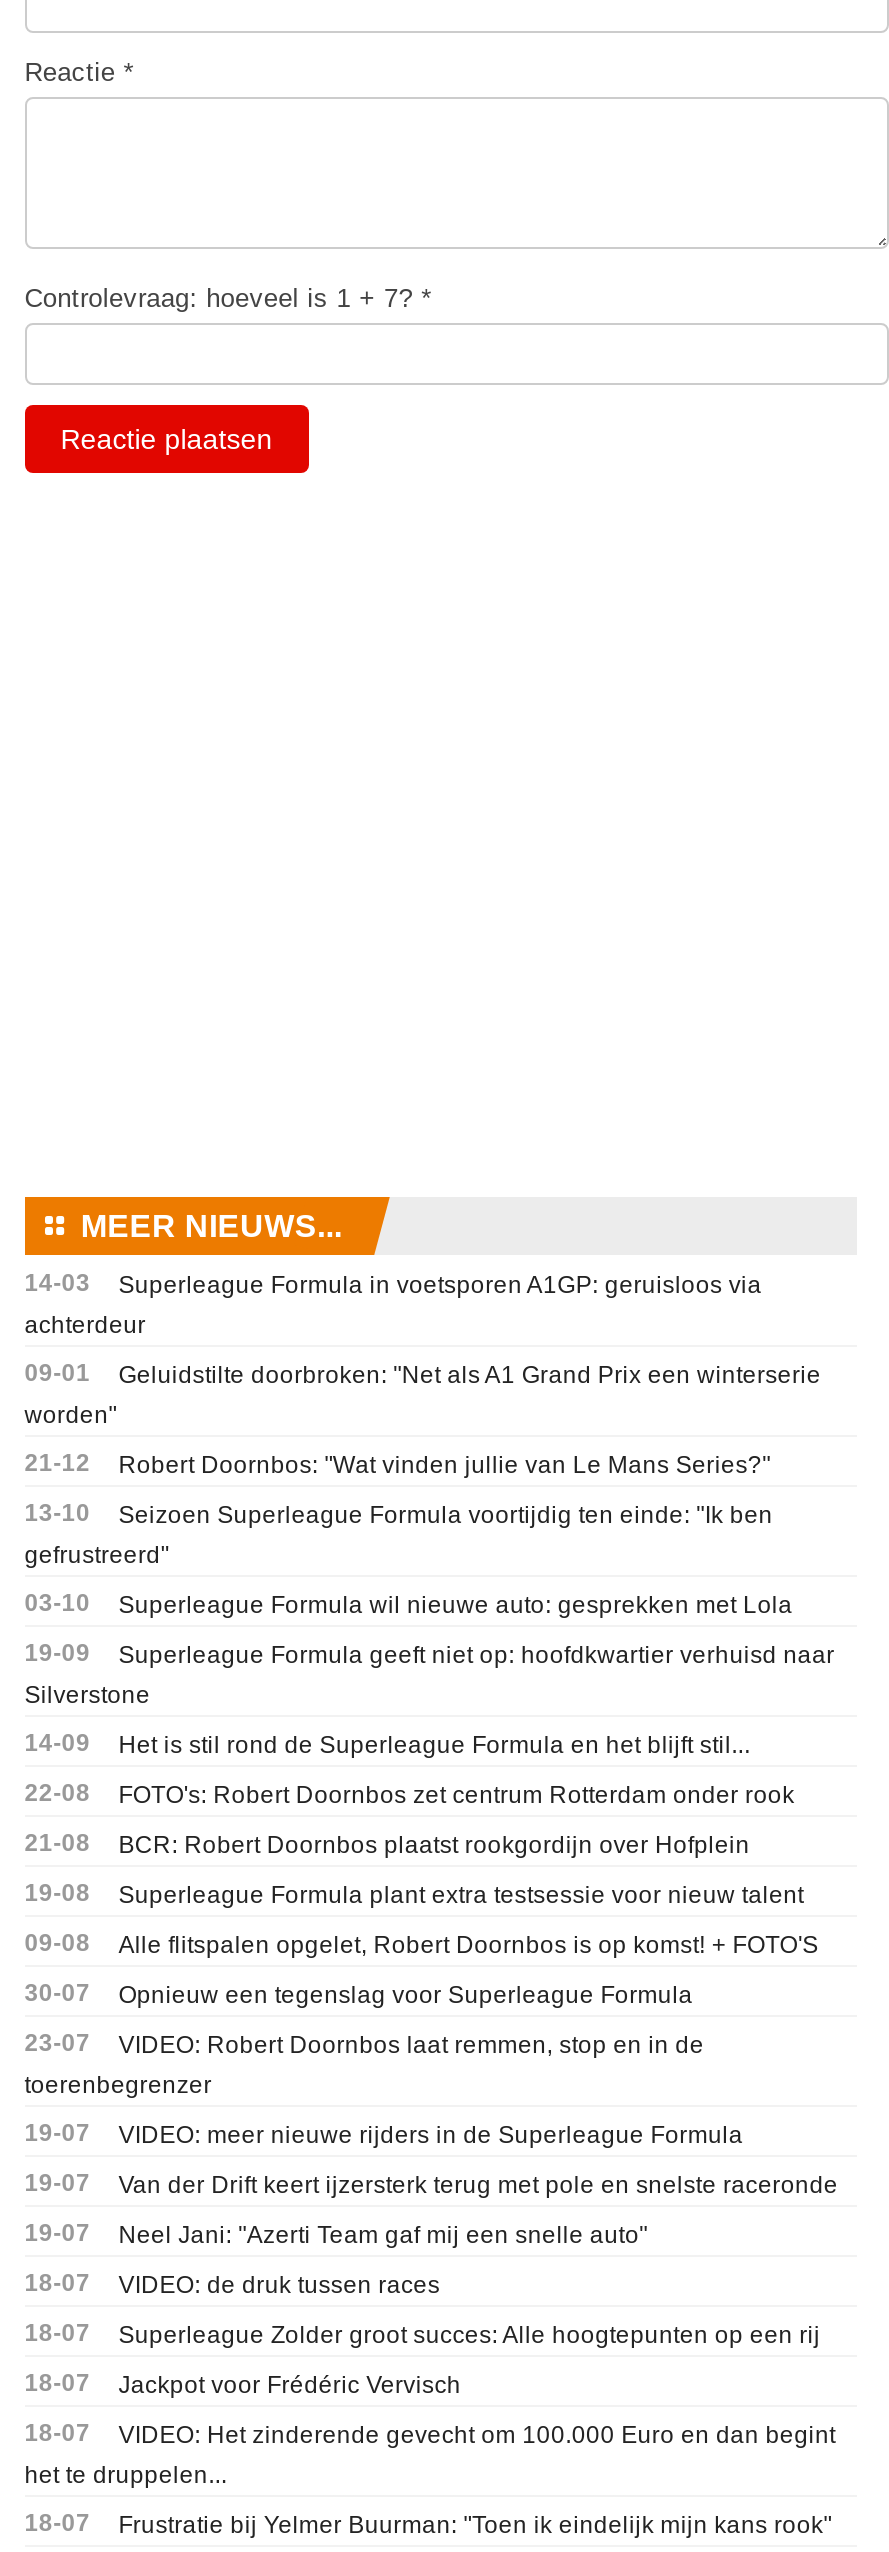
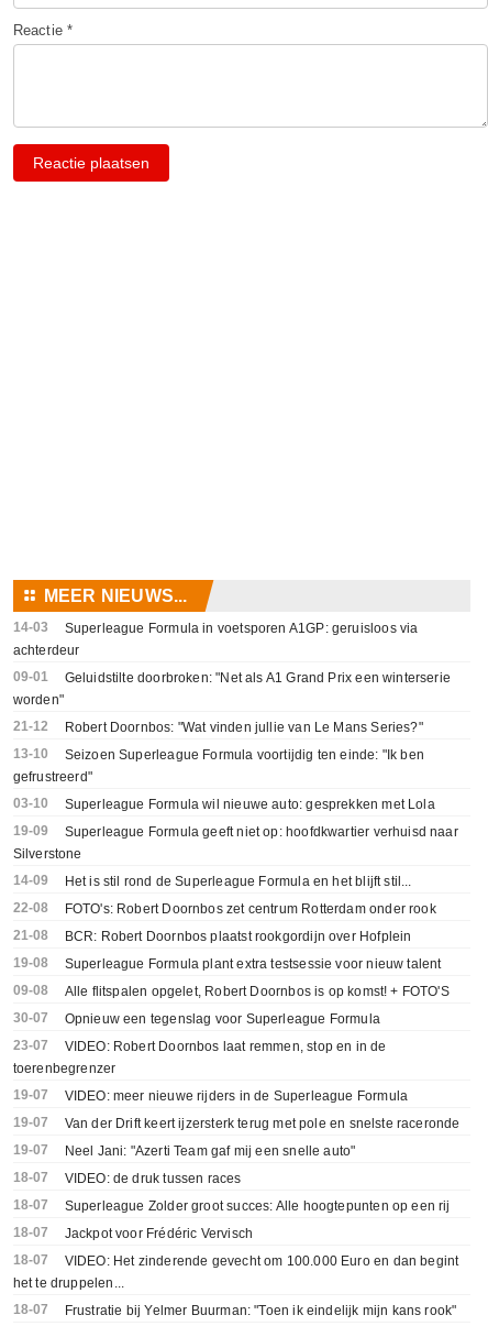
[24,282,432,312] Controlevraag: hoeveel is 1 + 7? * -> none

